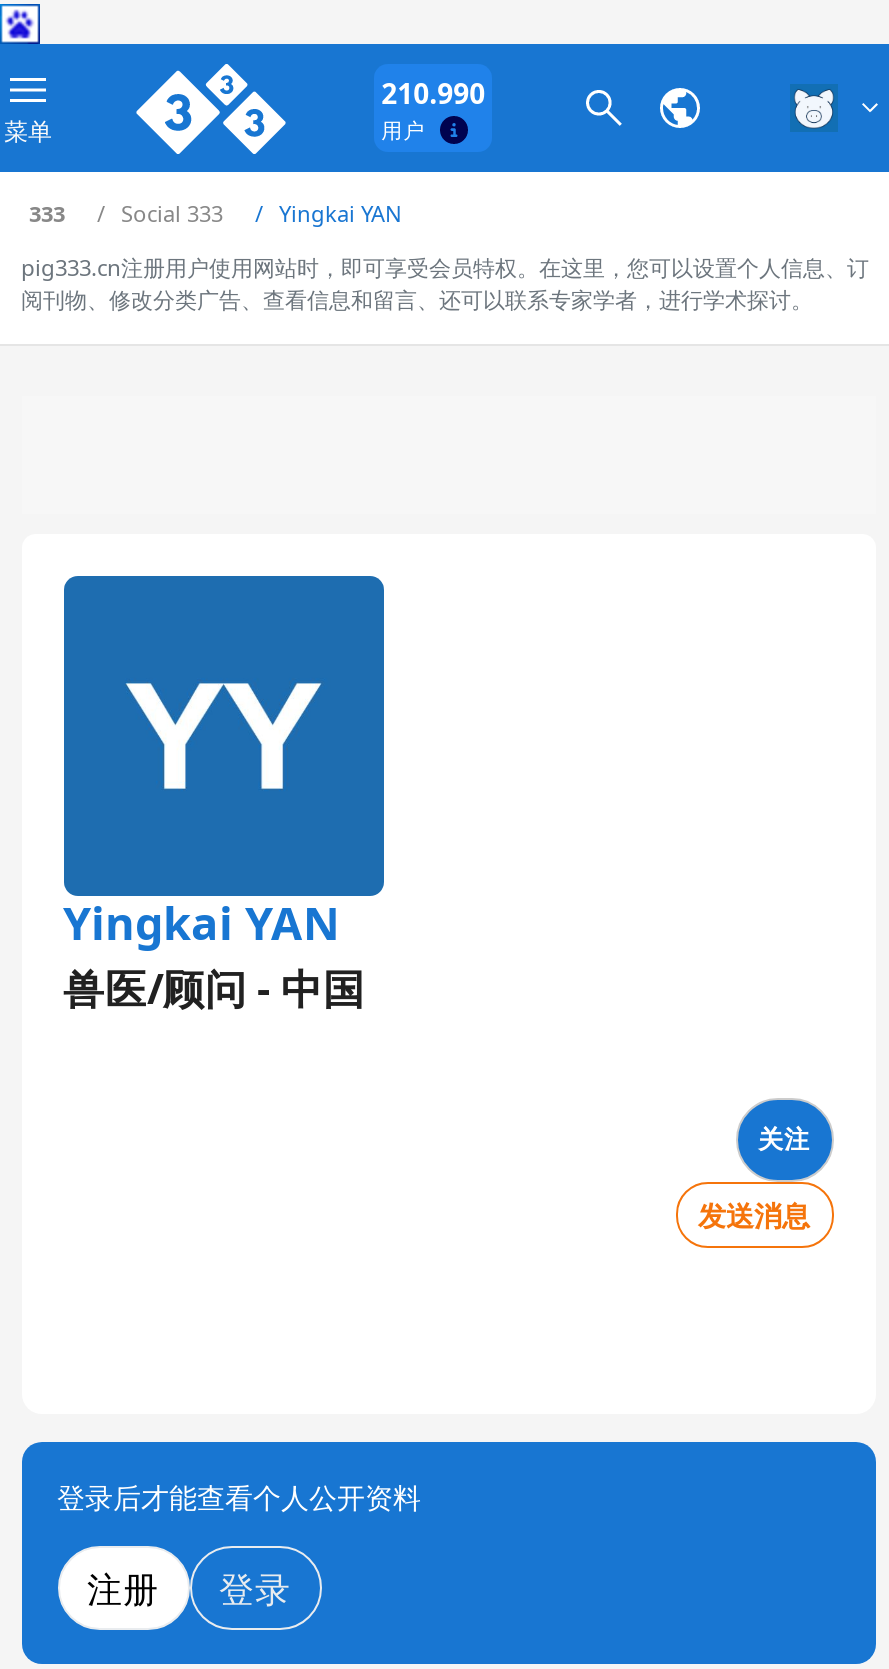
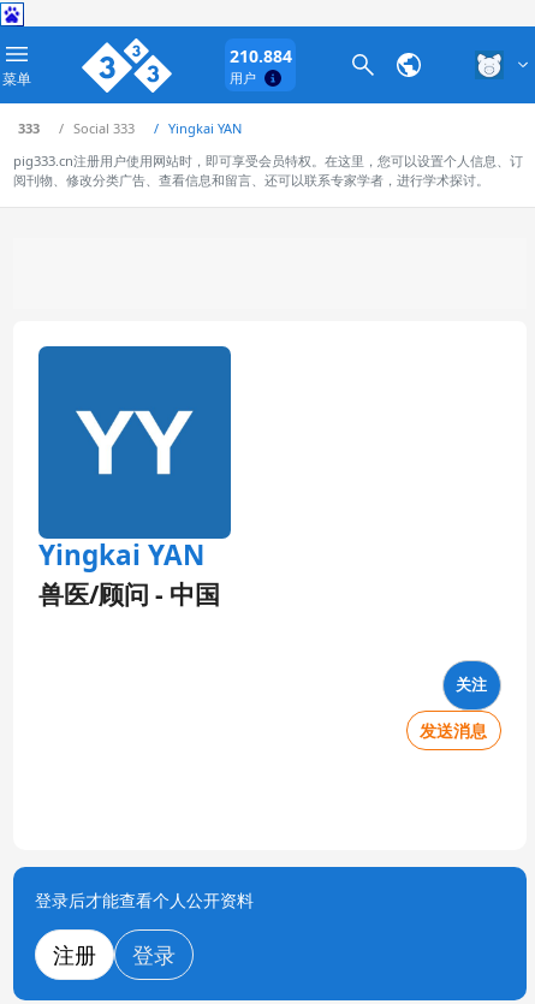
[381,74,485,112] 210.990 -> [229,44,292,67] 210.884

